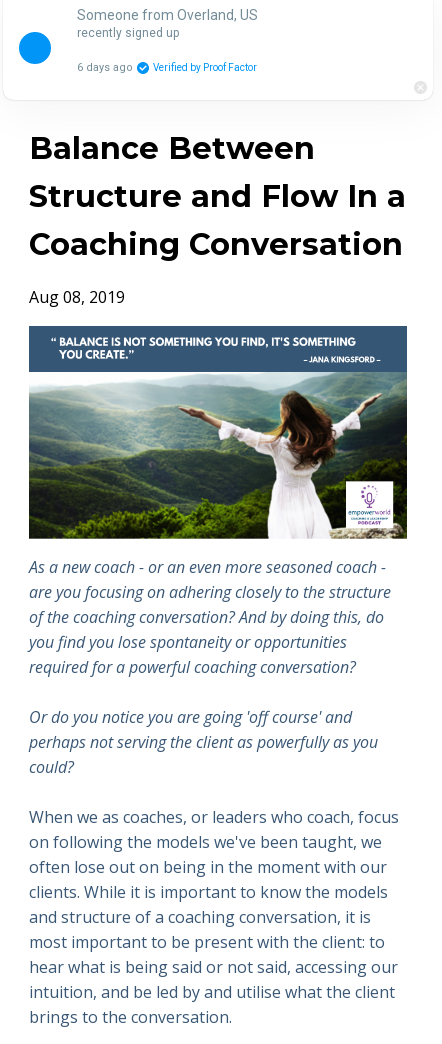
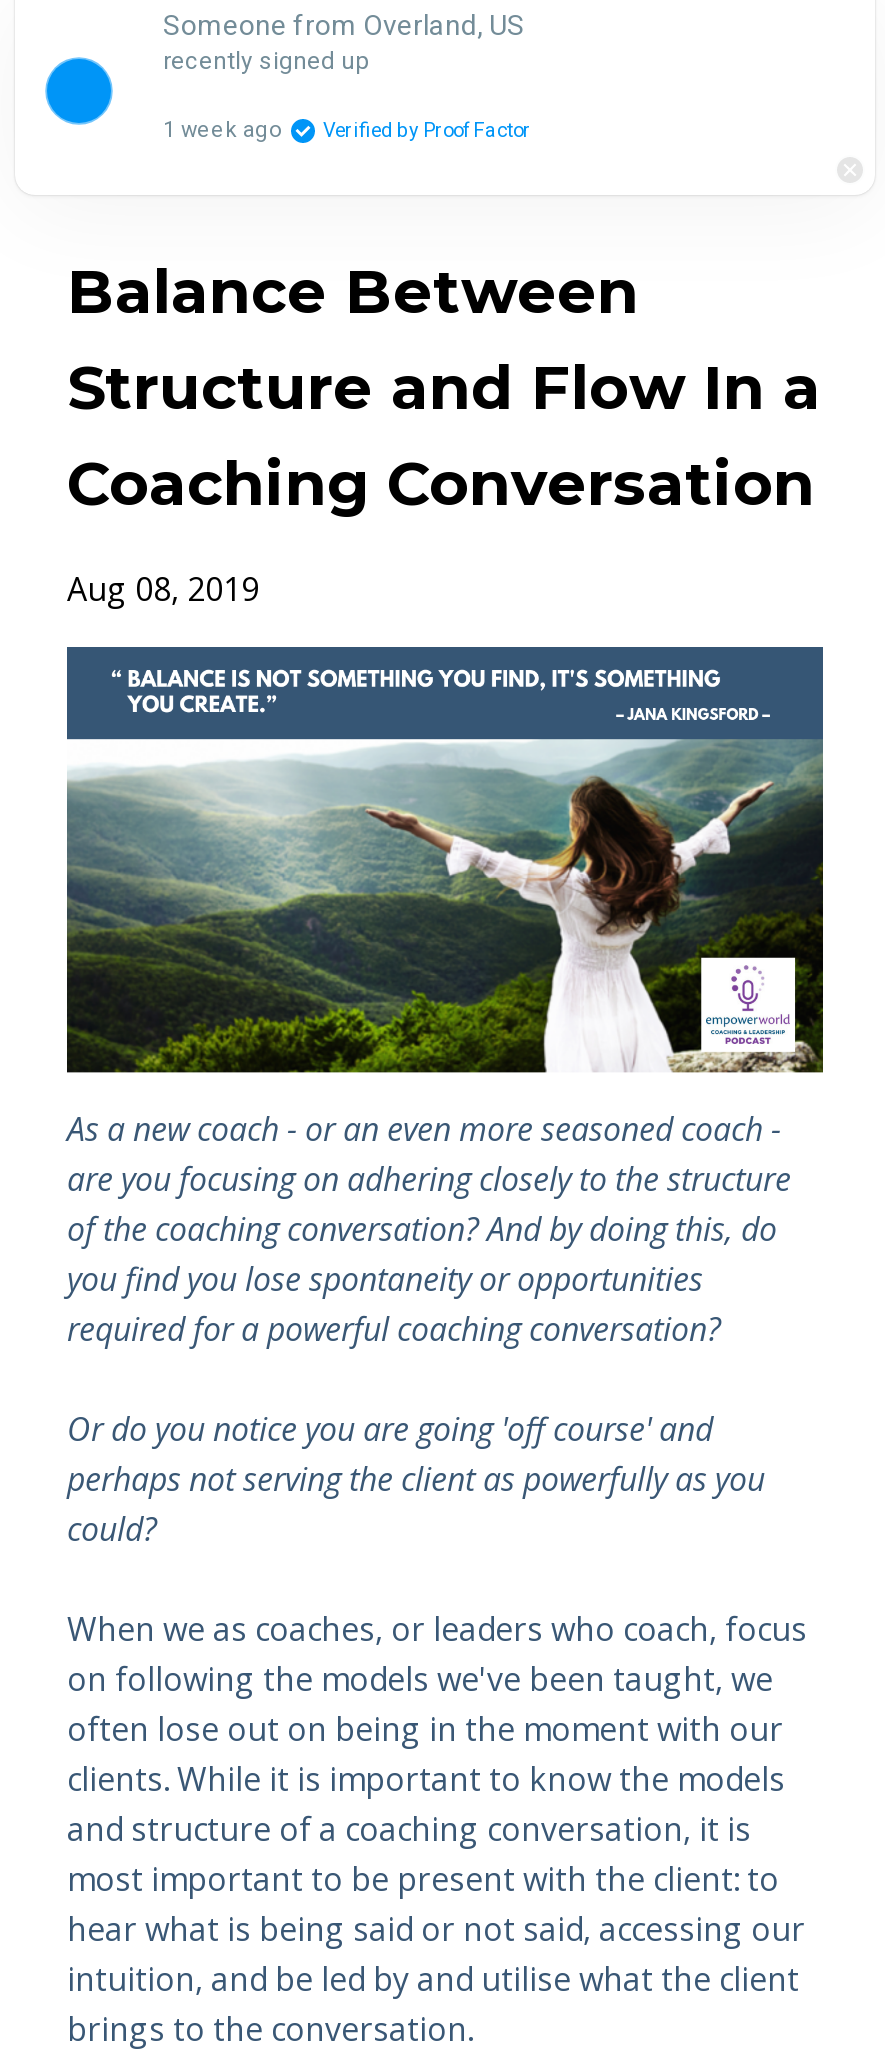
[77,61,257,74] 6 days ago Verified by Proof Factor -> [163,118,531,144] 1 week ago Verified by Proof Factor

